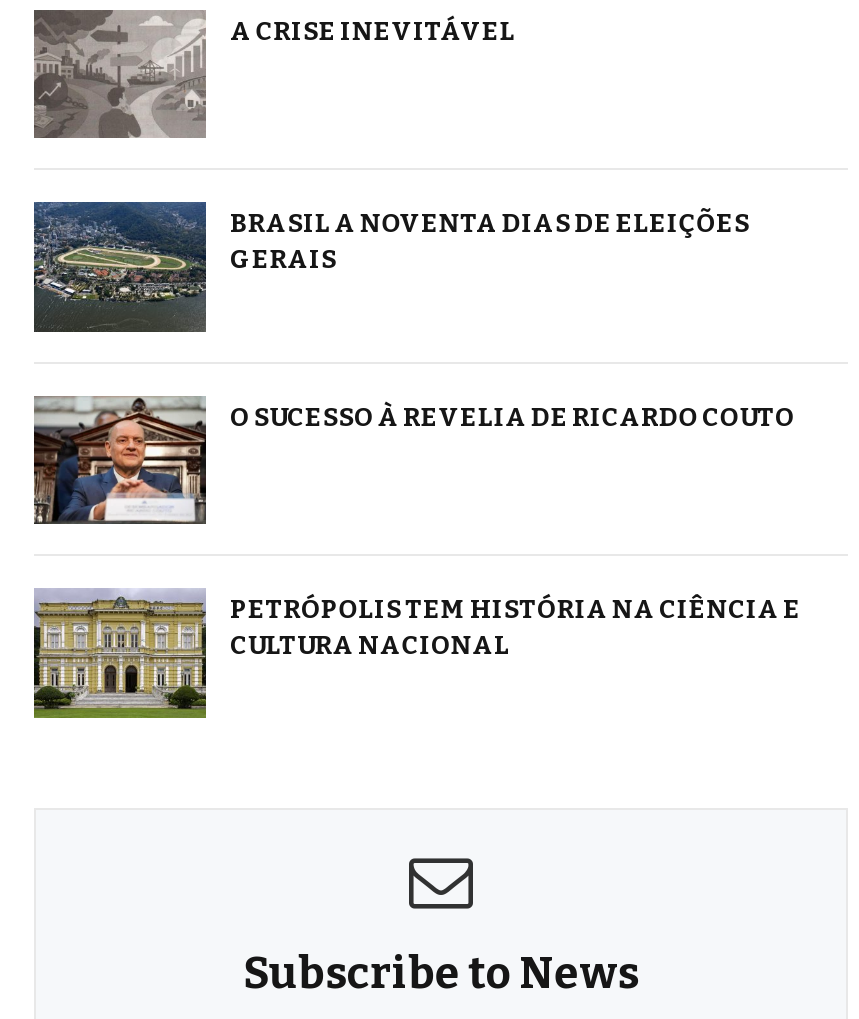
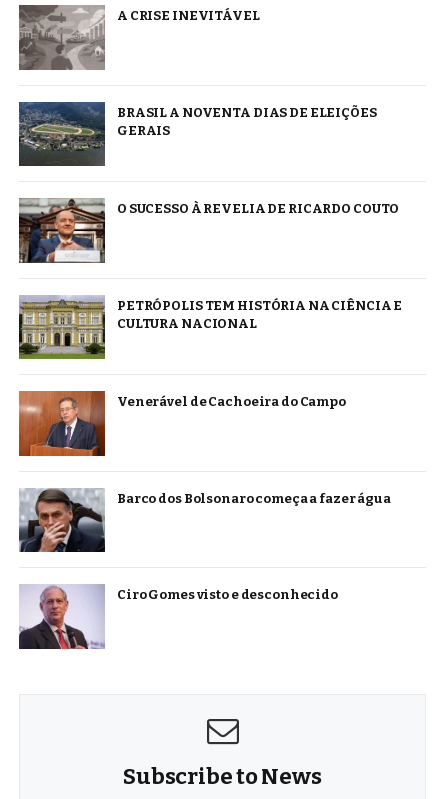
none -> [18,390,346,457] [image] | Venerável de Cachoeira do Campo
none -> [19,489,391,553] [image] | Barco dos Bolsonaro começa a fazer água
none -> [19,586,338,650] [image] | Ciro Gomes visto e desconhecido

